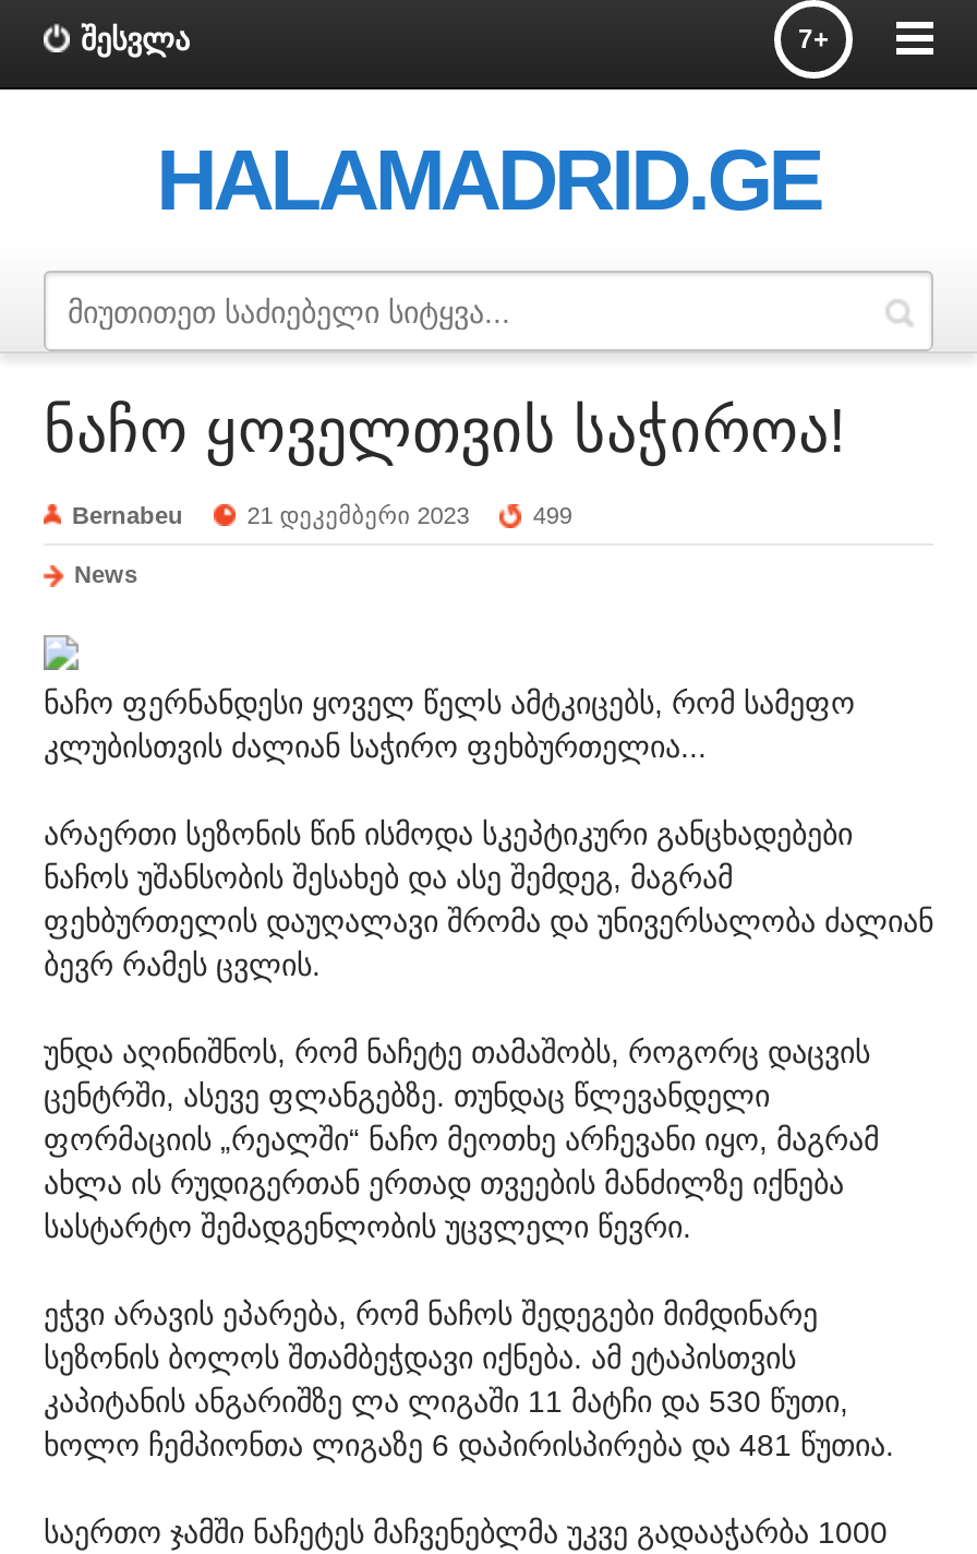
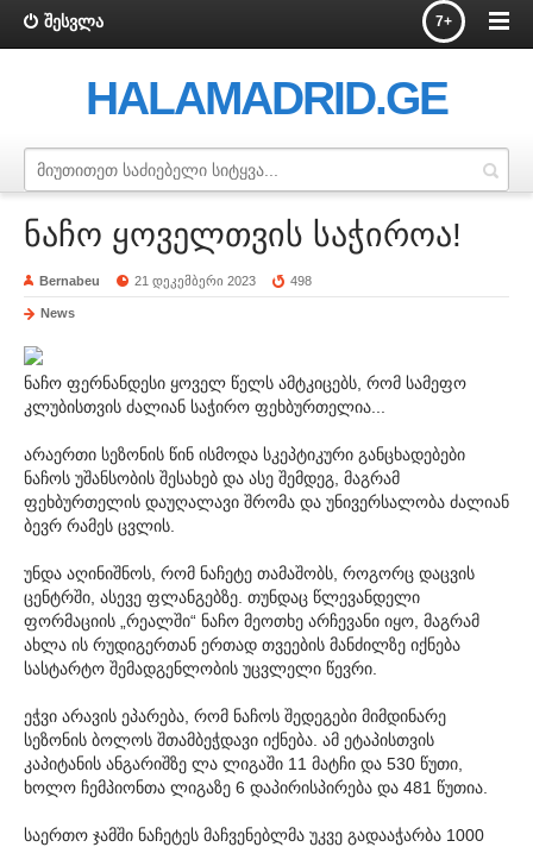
[533,502,572,528] 499 -> [291,274,312,288] 498

